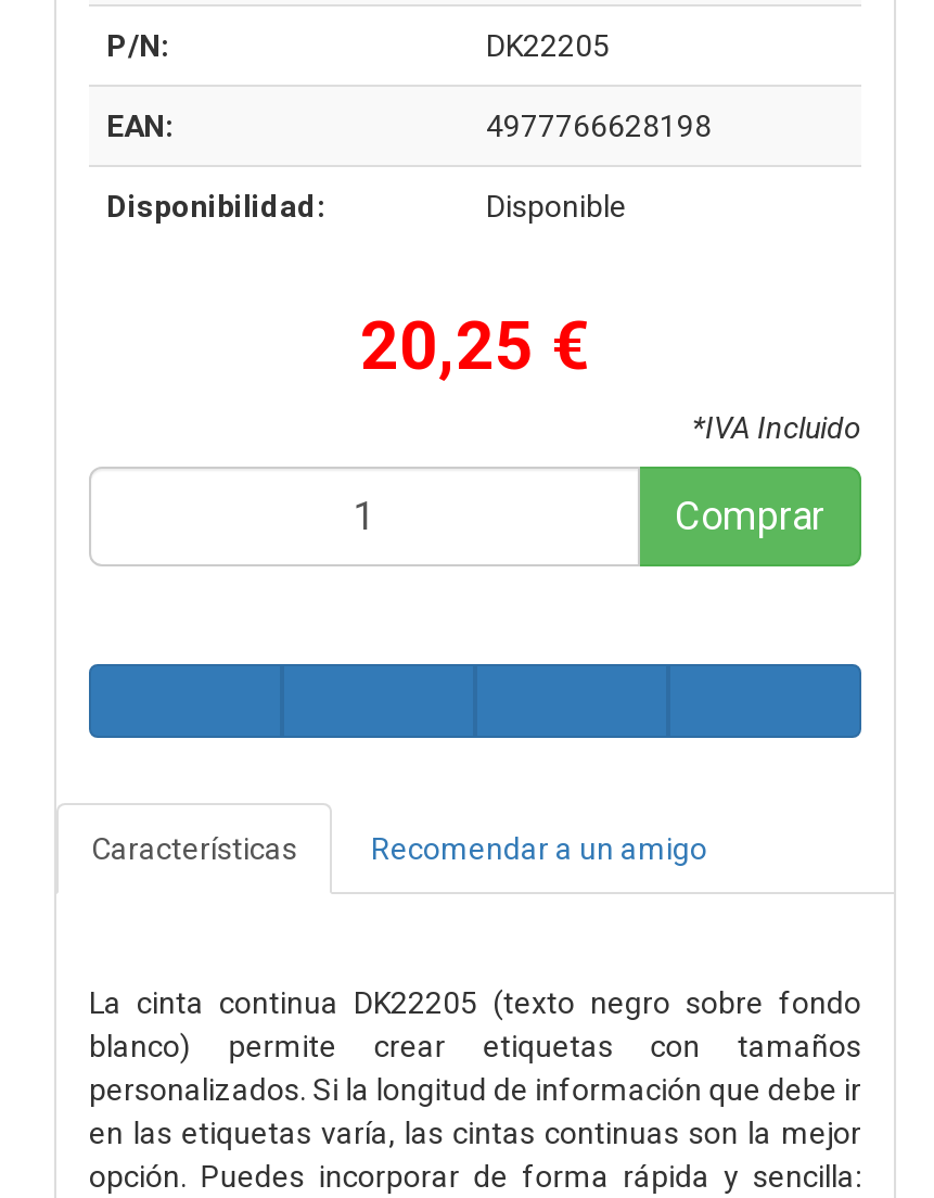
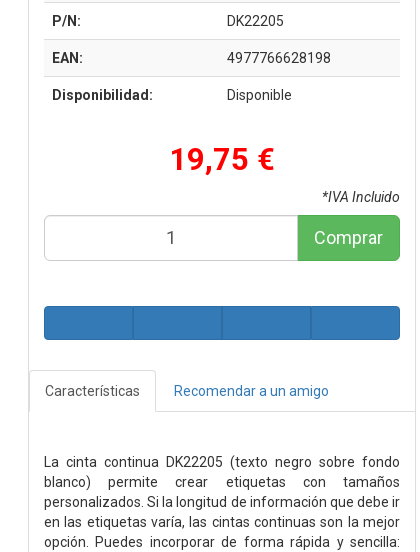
[360,305,590,386] 20,25 € -> [169,141,275,178] 19,75 €

